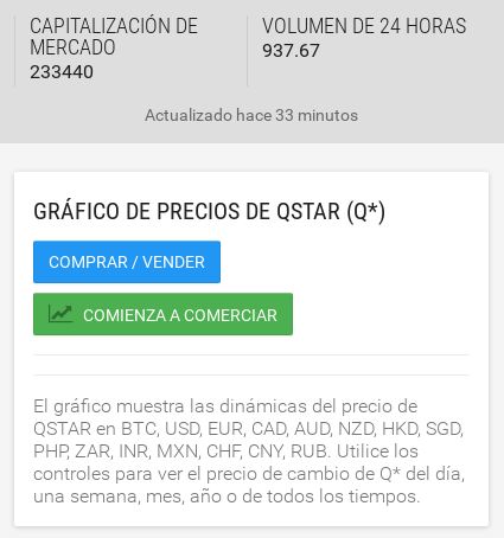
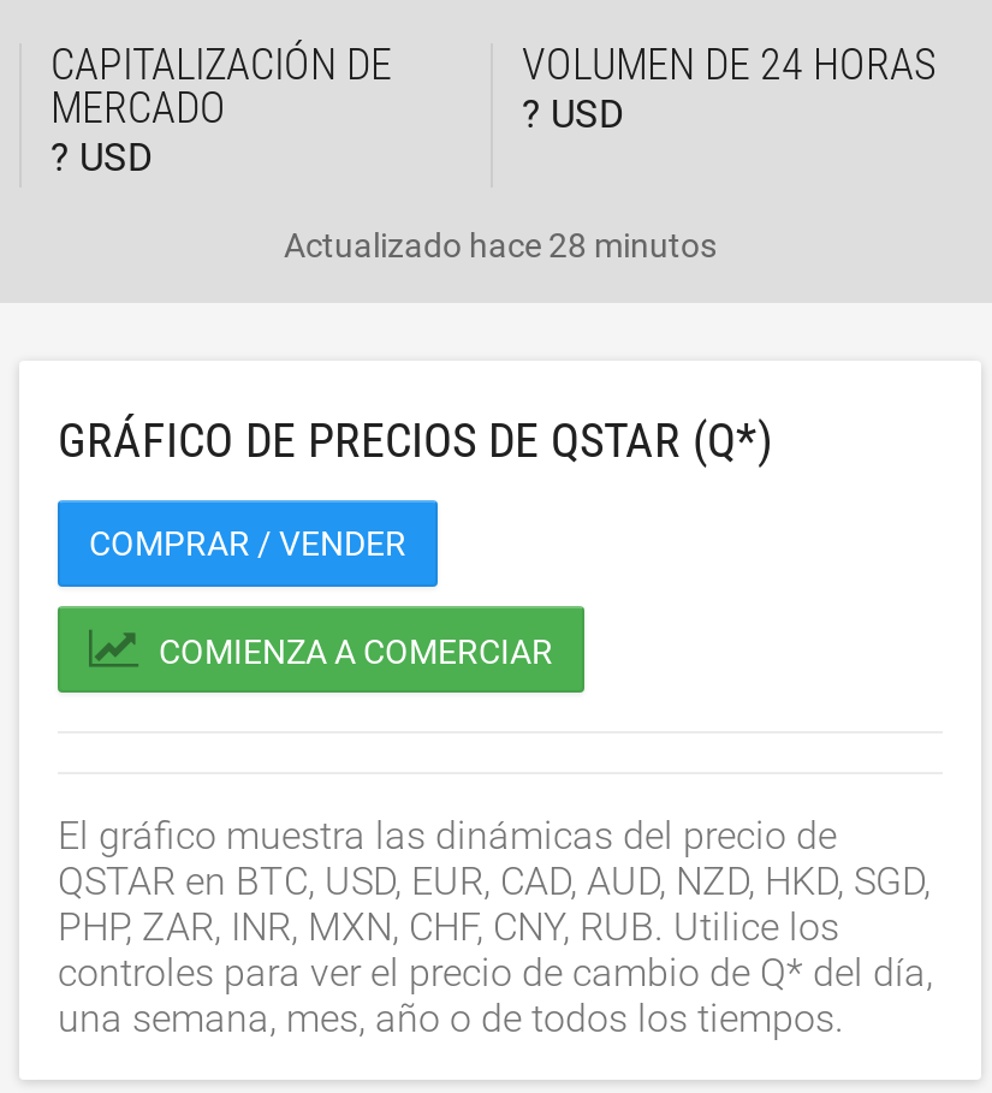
[262,39,320,62] 937.67 -> [522,91,625,137] ? USD
[30,60,94,83] 233440 -> [51,135,154,180] ? USD
[145,105,358,124] Actualizado hace 33 minutos -> [284,226,717,265] Actualizado hace 28 minutos

